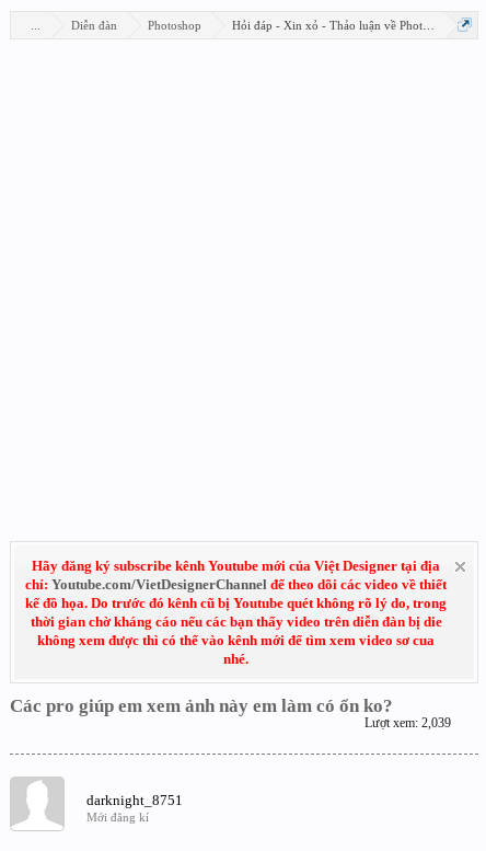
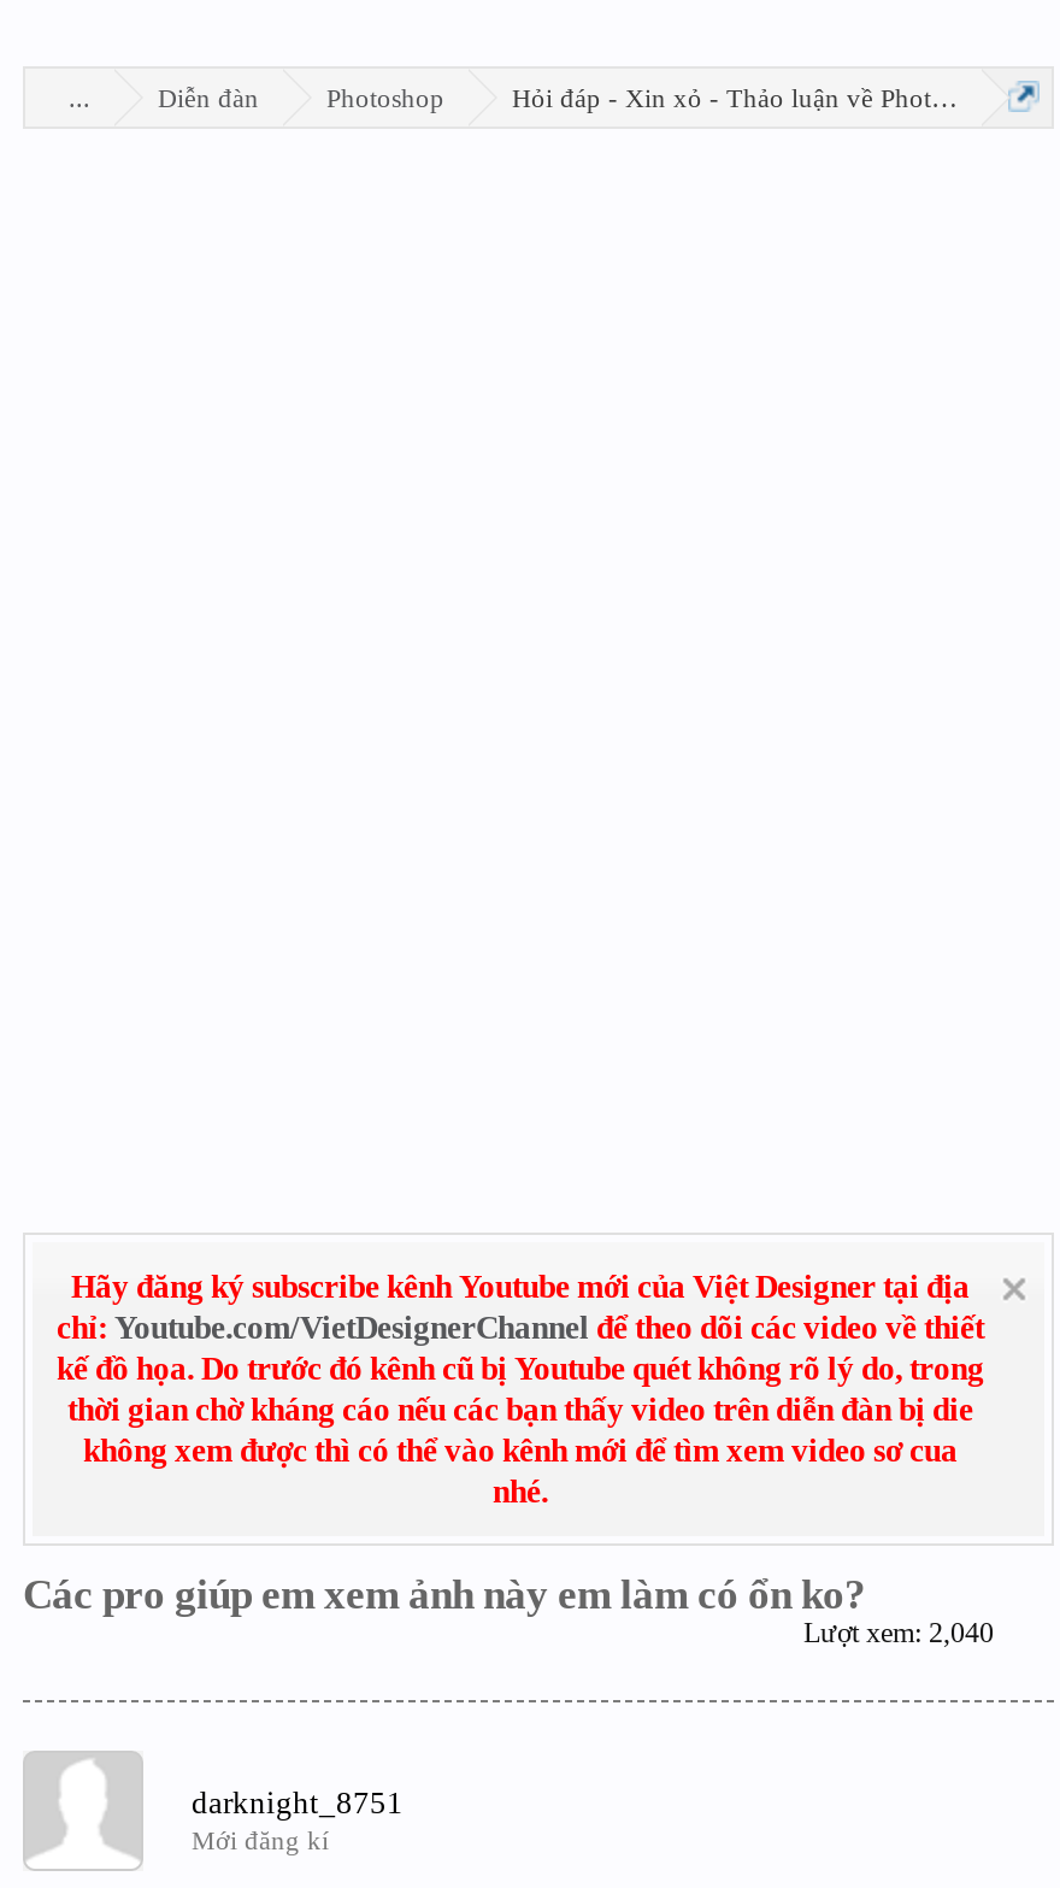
[364,715,451,731] Lượt xem: 2,039 -> [803,1616,994,1649] Lượt xem: 2,040

